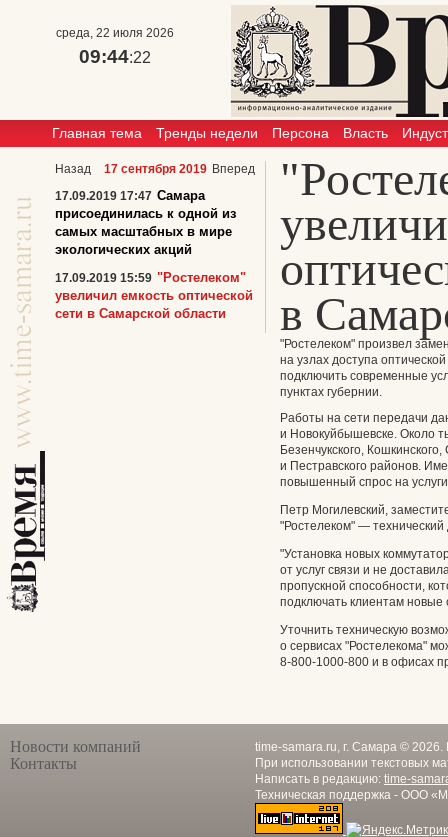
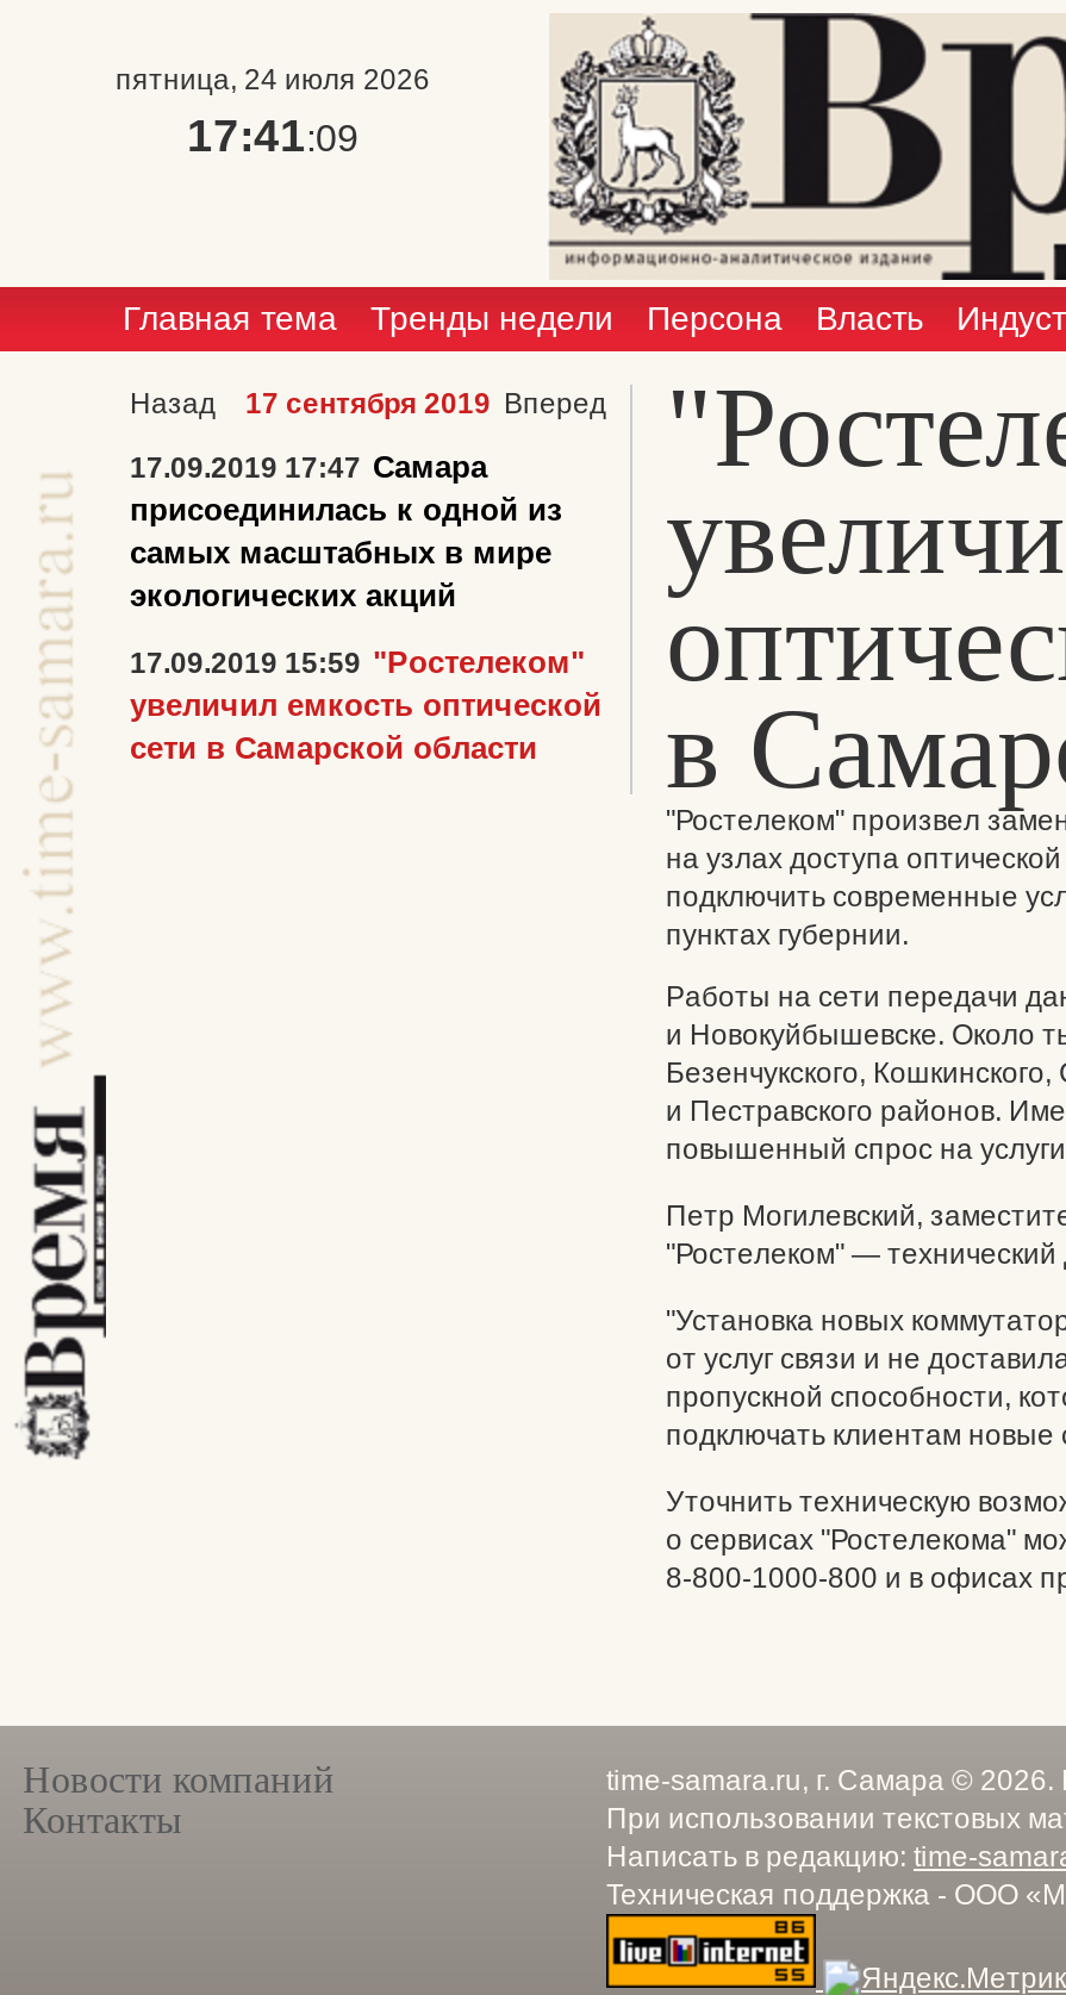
[56,26,174,40] среда, 22 июля 2026 -> [116,63,430,96] пятница, 24 июля 2026
[79,46,151,67] 09:44:22 -> [187,111,359,161] 17:41:09

